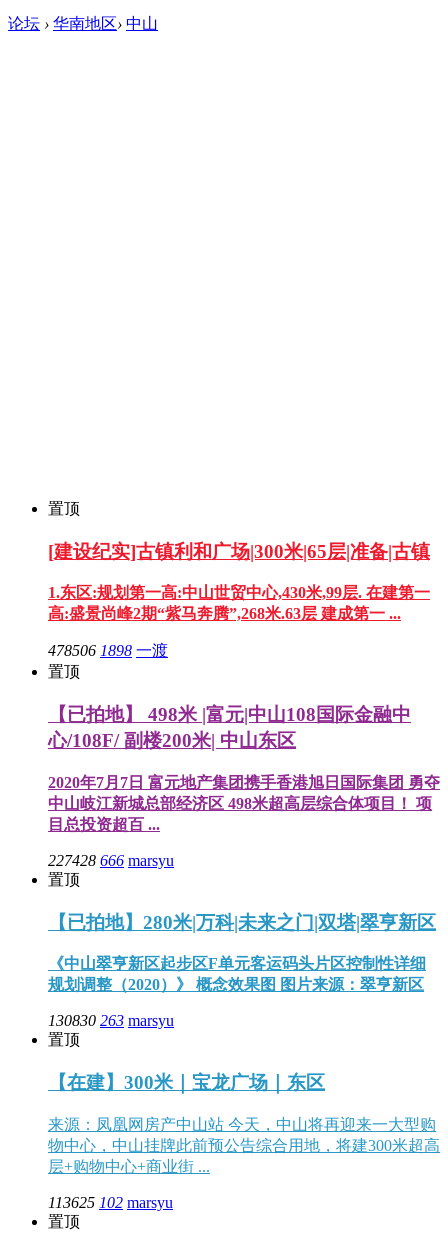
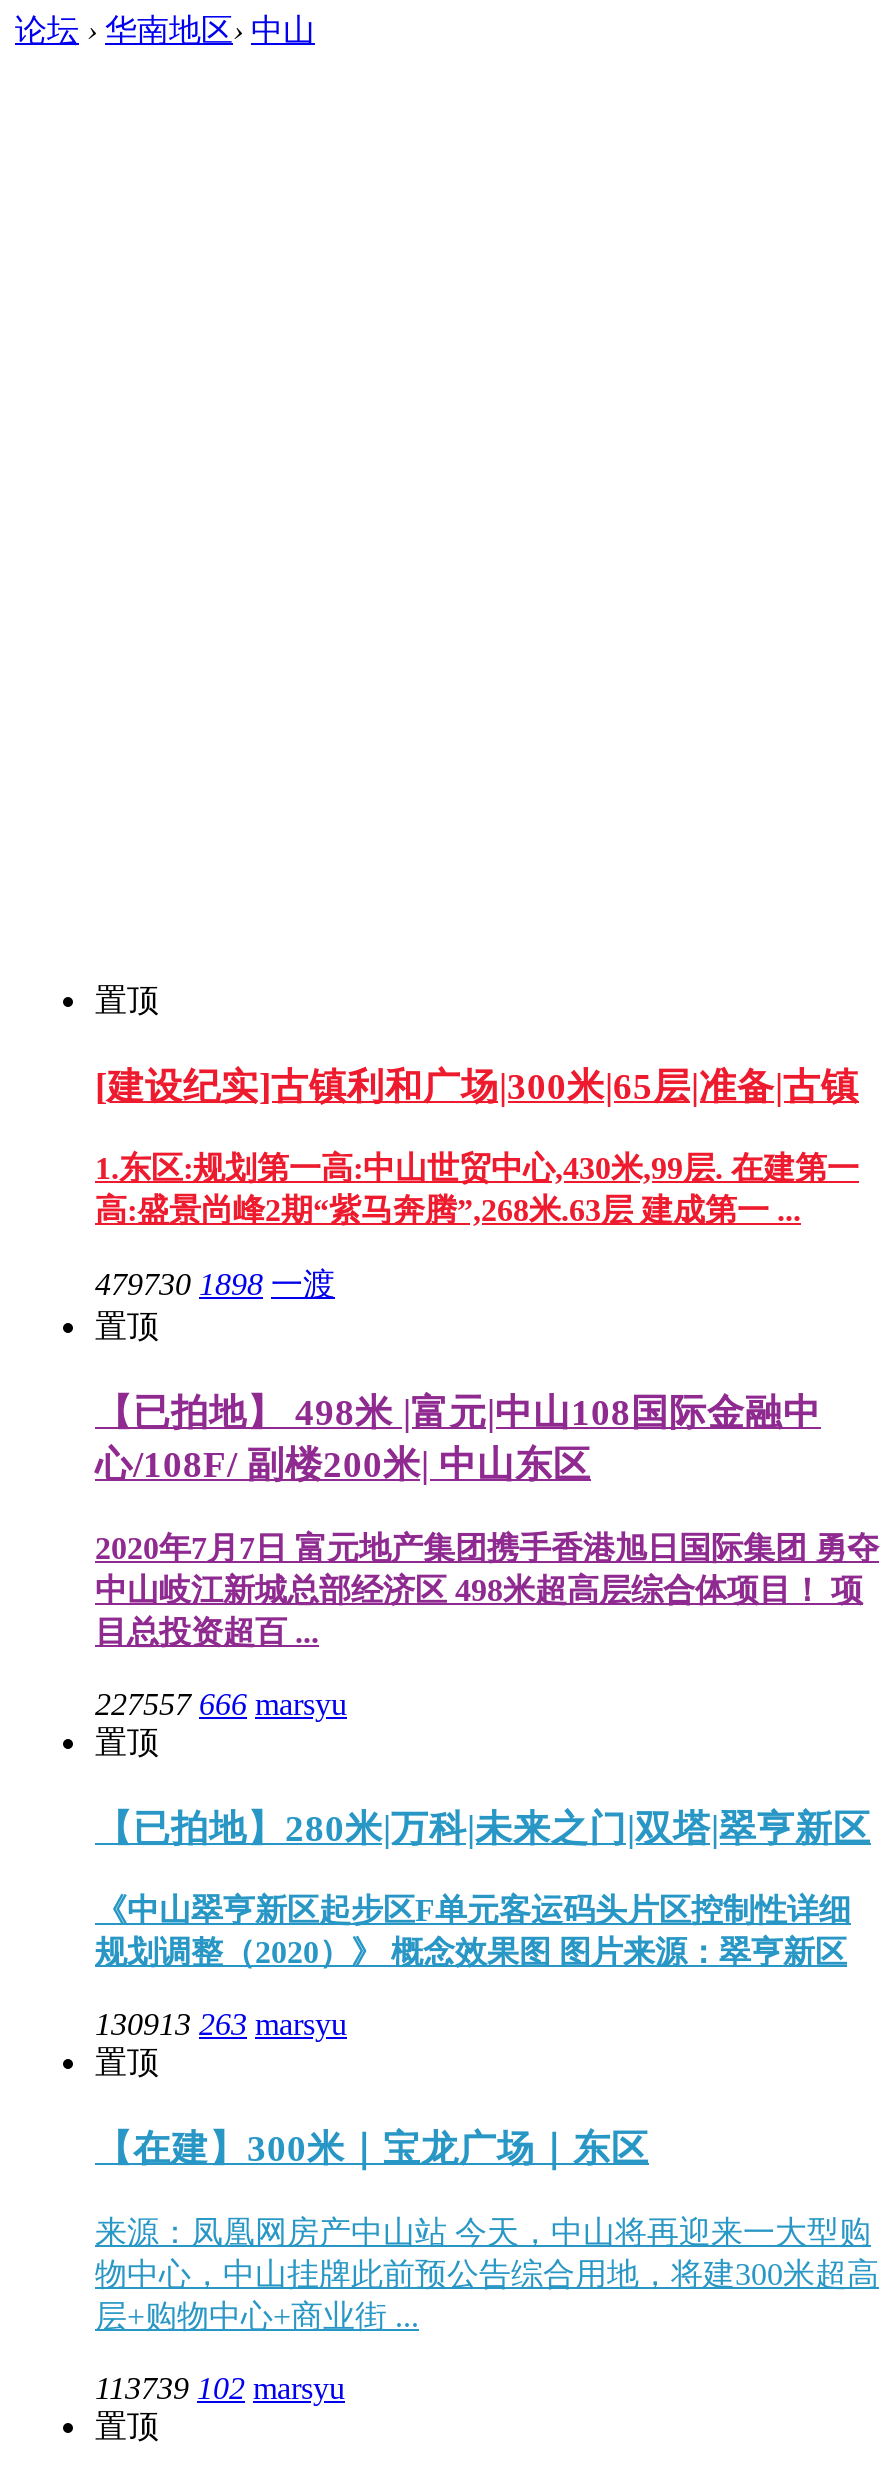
[48,642,168,659] 478506 1898 一渡 -> [95,1268,335,1302] 479730 1898 一渡
[48,852,174,869] 227428 666 marsyu -> [95,1687,347,1721] 227557 666 marsyu
[48,1012,174,1029] 130830 263 marsyu -> [95,2008,347,2042] 130913 263 marsyu
[48,1194,173,1211] 113625 102 marsyu -> [95,2371,345,2405] 113739 102 marsyu

